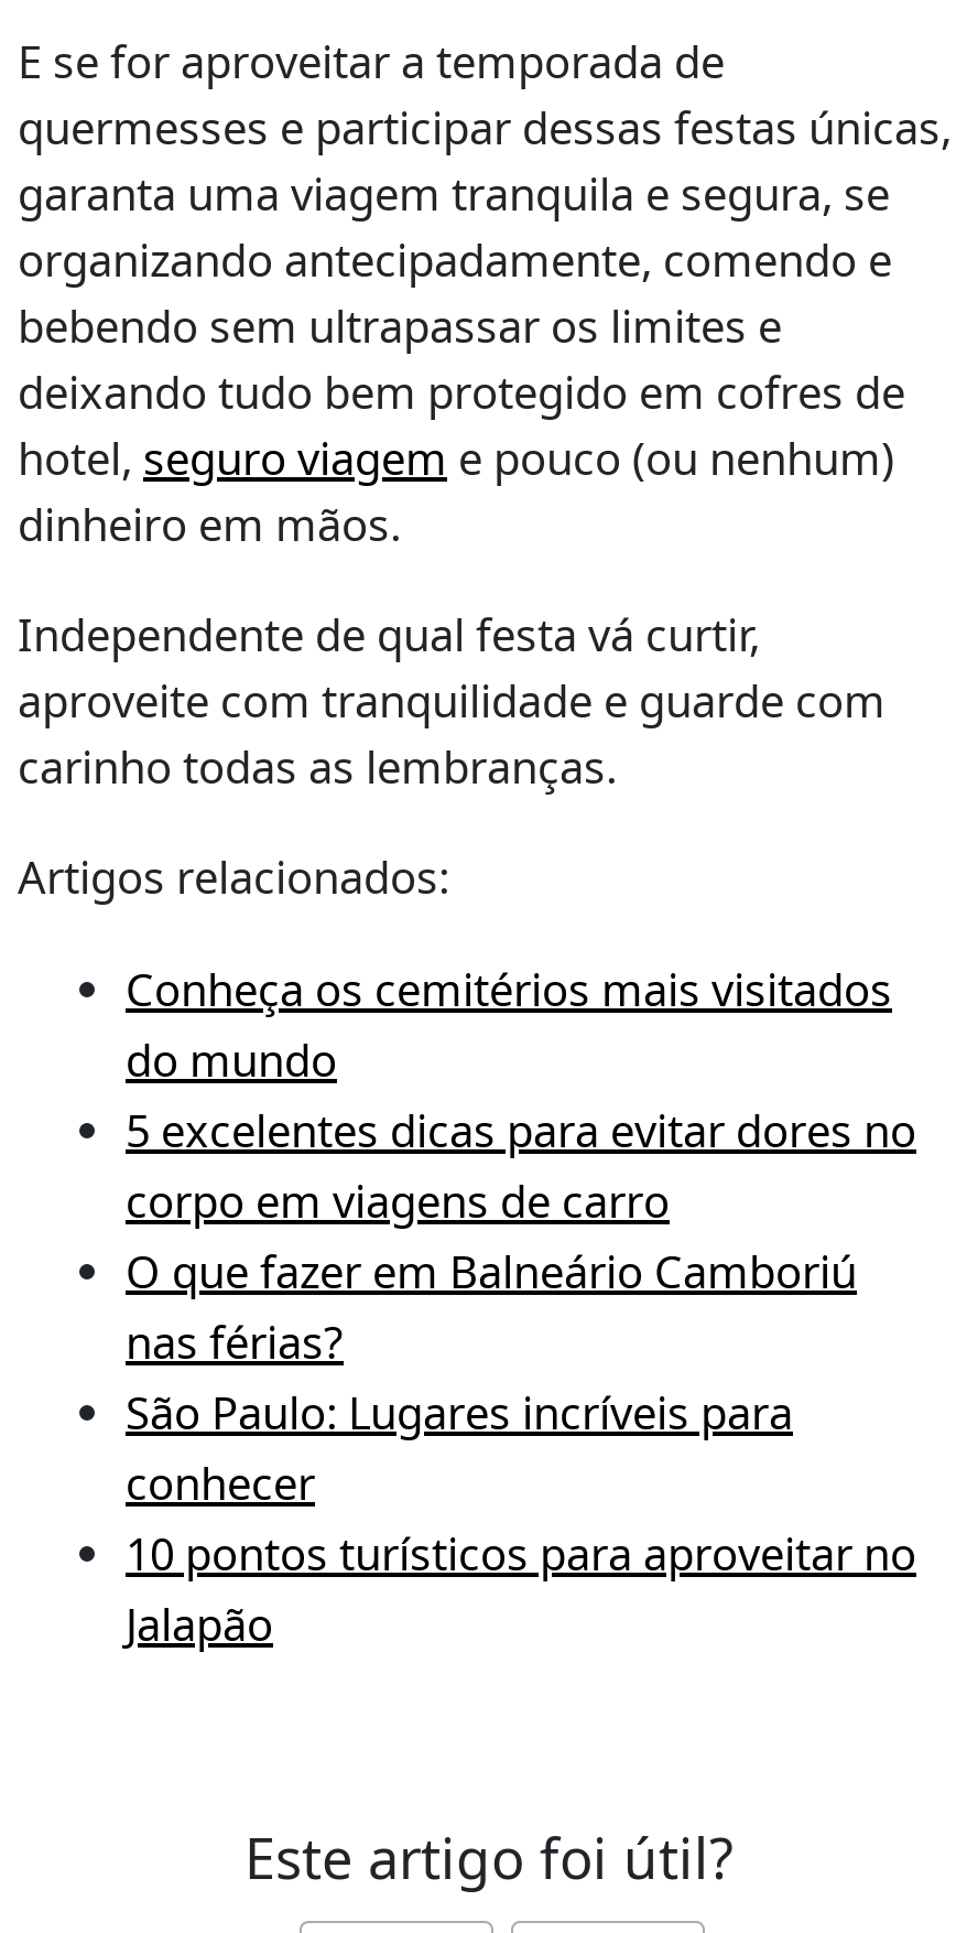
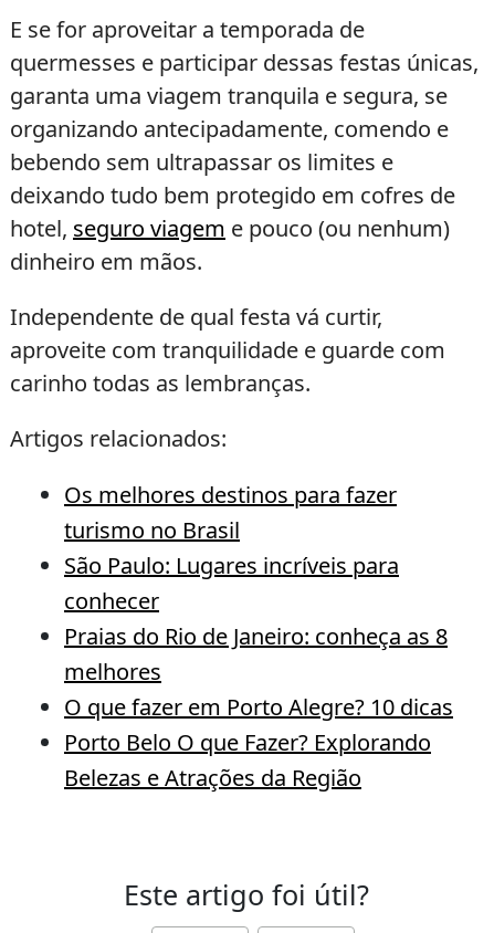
[126,960,916,1372] Conheça os cemitérios mais visitados | do mundo | 5 excelentes dicas para evitar dores no | corpo em viagens de carro | O que fazer em Balneário Camboriú | nas férias? -> [64,480,397,545] Os melhores destinos para fazer | turismo no Brasil
moved [126,1383,793,1513] -> [64,551,399,616]: São Paulo: Lugares incríveis para | conhecer
[126,1524,916,1654] 10 pontos turísticos para aproveitar no | Jalapão -> [64,621,453,793] Praias do Rio de Janeiro: conheça as 8 | melhores | O que fazer em Porto Alegre? 10 dicas | Porto Belo O que Fazer? Explorando | Belezas e Atrações da Região

